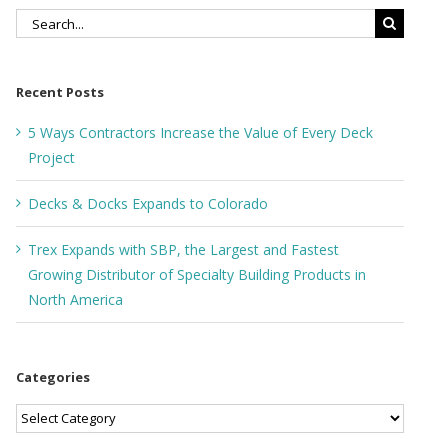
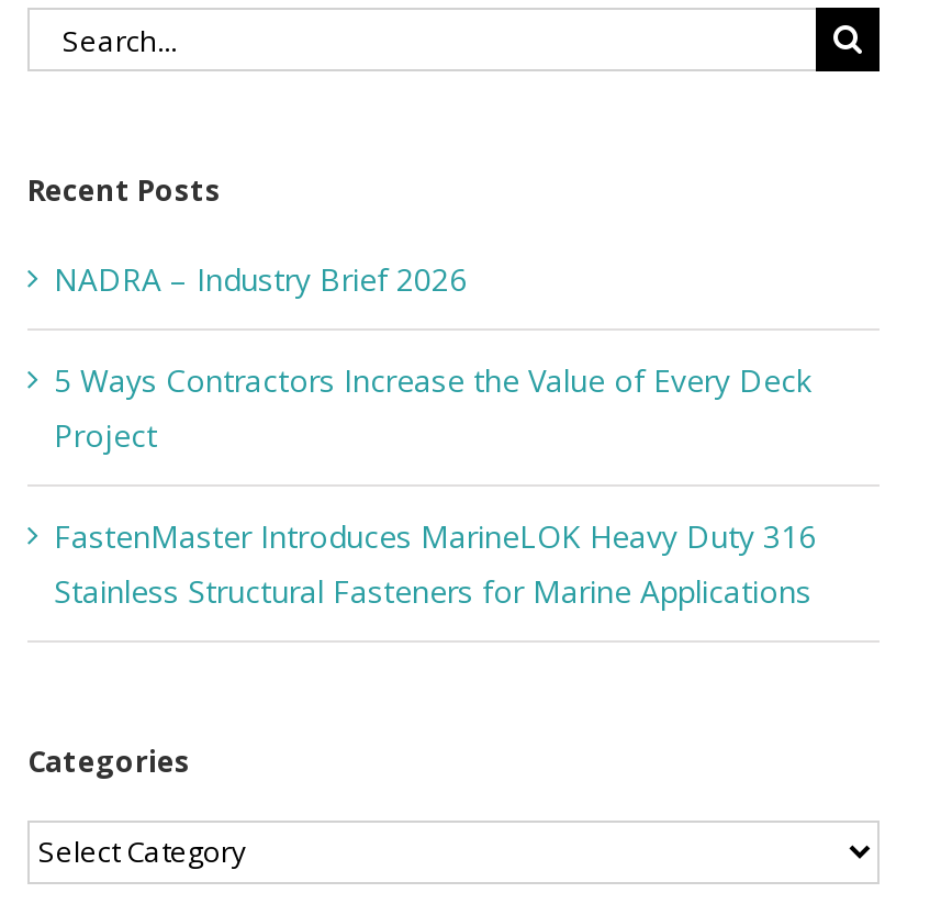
none -> [54,257,467,299] NADRA – Industry Brief 2026
moved [28,122,373,166] -> [54,358,811,455]: 5 Ways Contractors Increase the Value of Every Deck | Project
[28,193,366,308] Decks & Docks Expands to Colorado | Trex Expands with SBP, the Largest and Fastest | Growing Distributor of Specialty Building Products in | North America -> [54,514,816,611] FastenMaster Introduces MarineLOK Heavy Duty 316 | Stainless Structural Fasteners for Marine Applications

